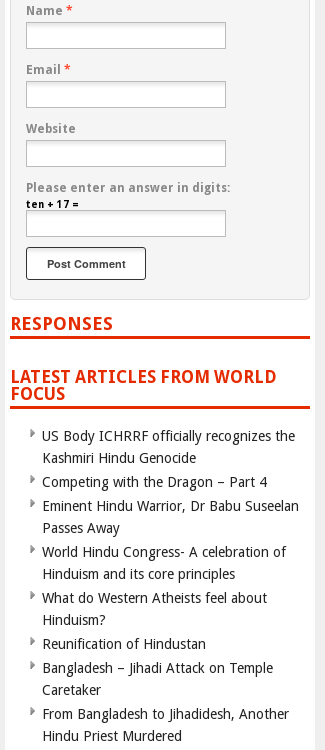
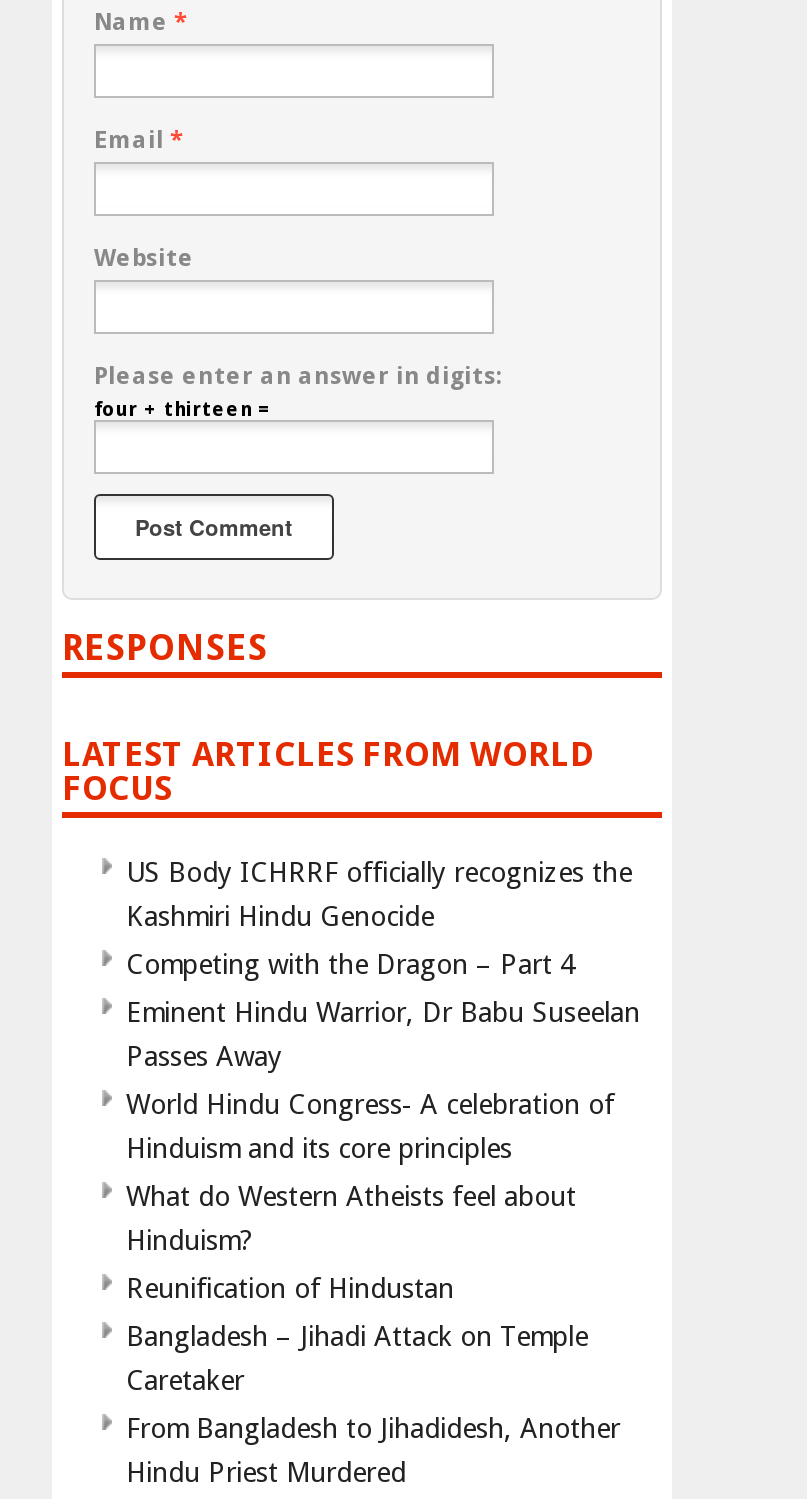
[26,199,79,210] ten + 17 = -> [94,399,272,421] four + thirteen =

